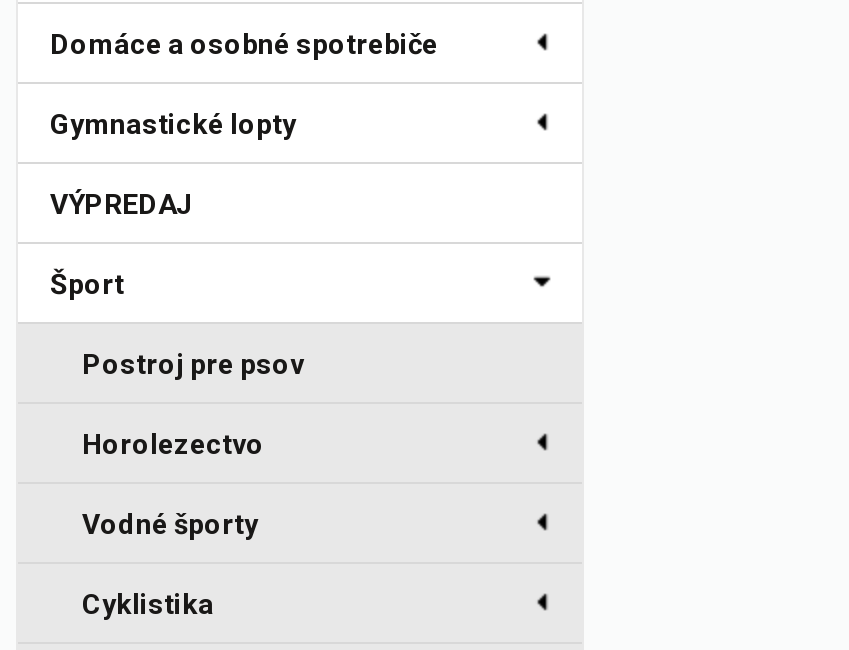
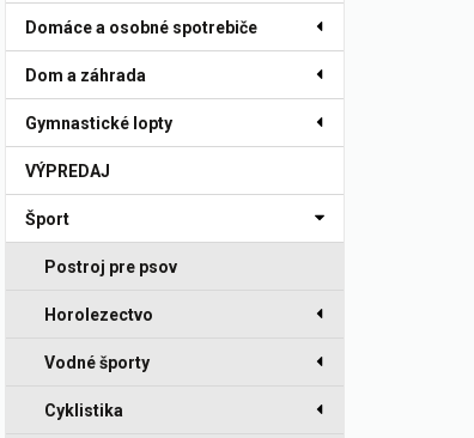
none -> [25,66,146,85] Dom a záhrada

